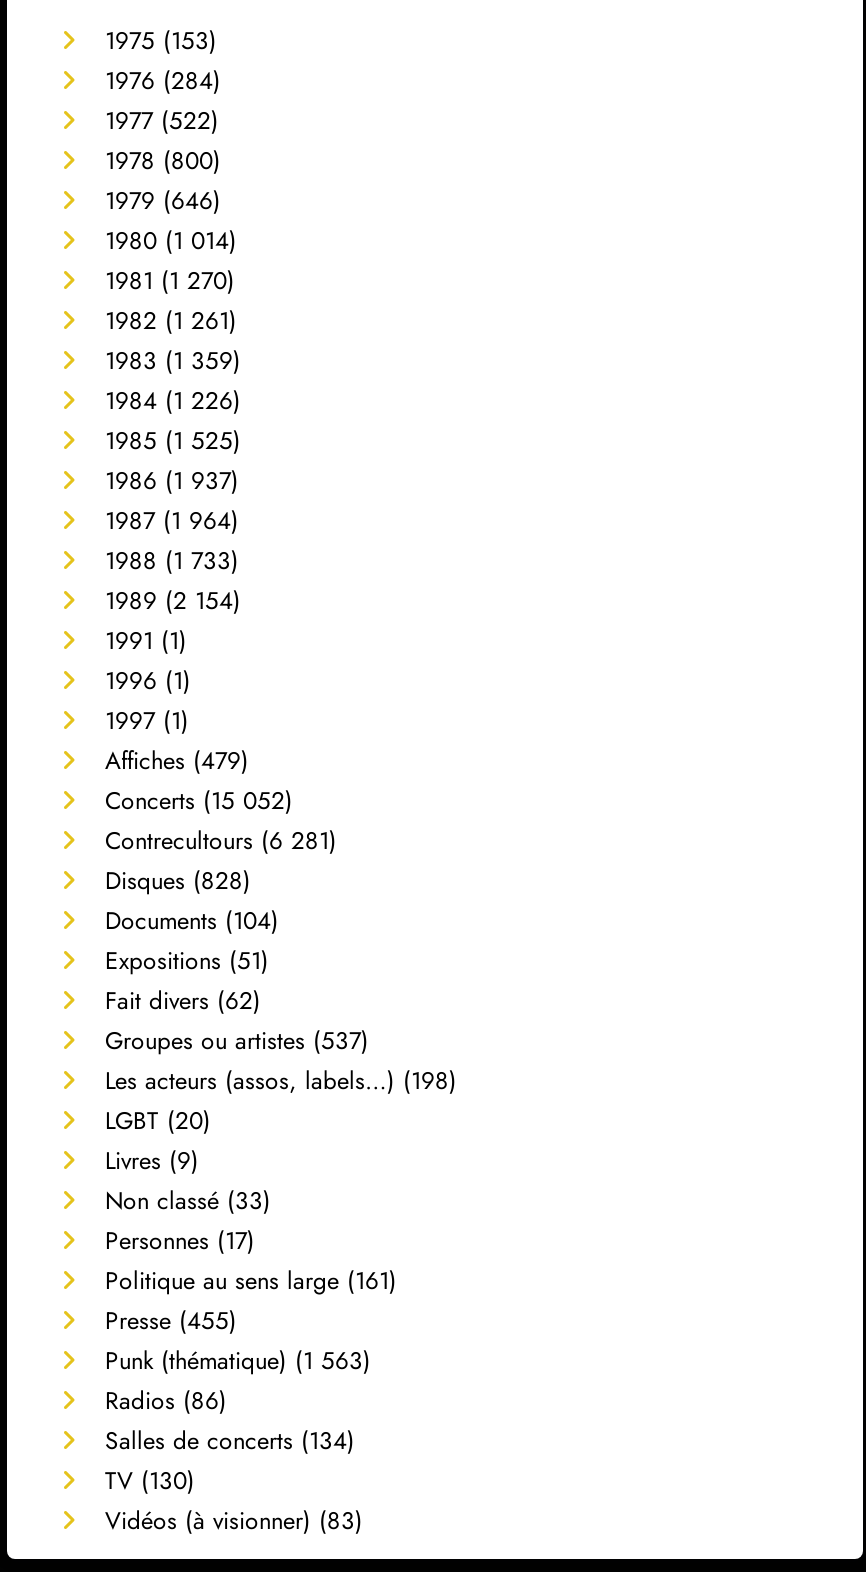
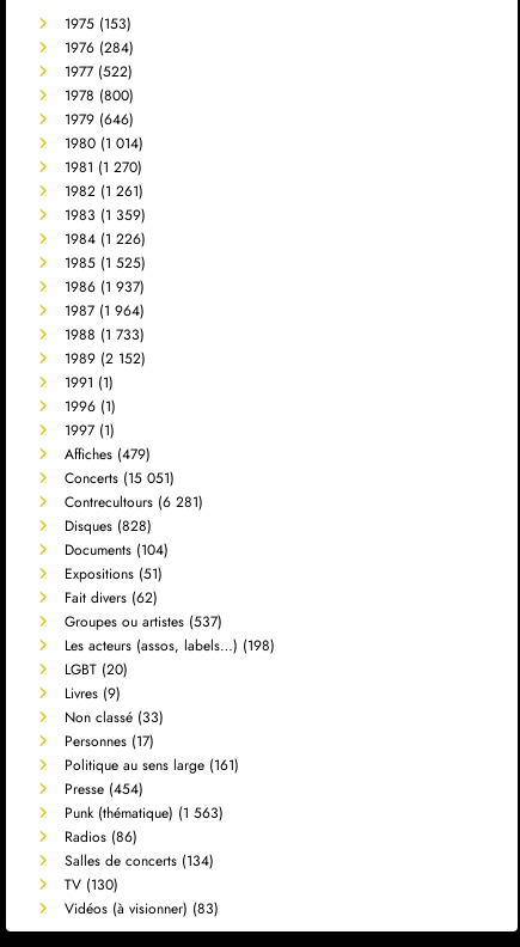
[105,583,241,619] 1989 (2 154) -> [65,348,146,370] 1989 (2 152)
[105,783,293,819] Concerts (15 052) -> [65,468,175,489] Concerts (15 051)
[105,1303,237,1339] Presse (455) -> [65,779,143,800] Presse (454)

